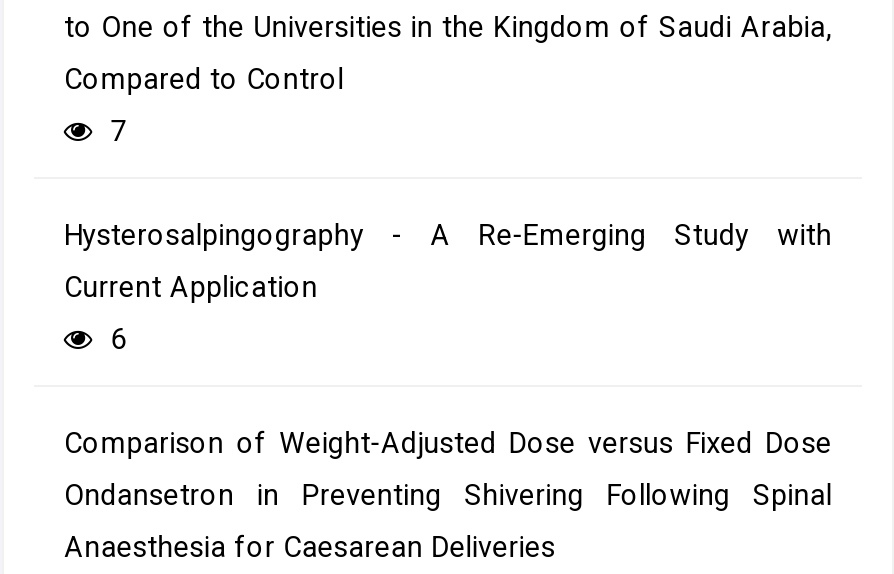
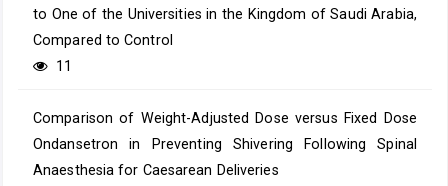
[64,115,832,355] 7 | Hysterosalpingography - A Re-Emerging Study with | Current Application | 6 -> [52,58,72,74] 11

